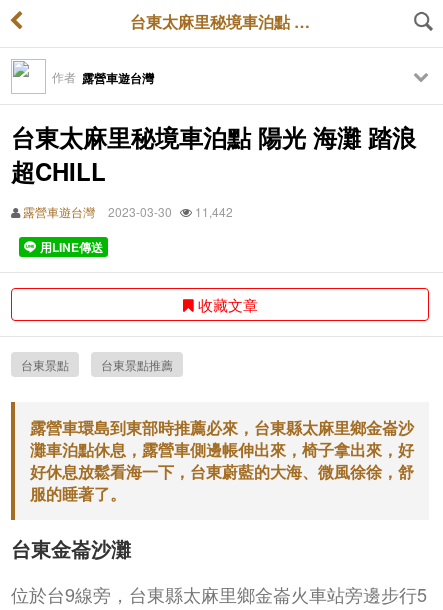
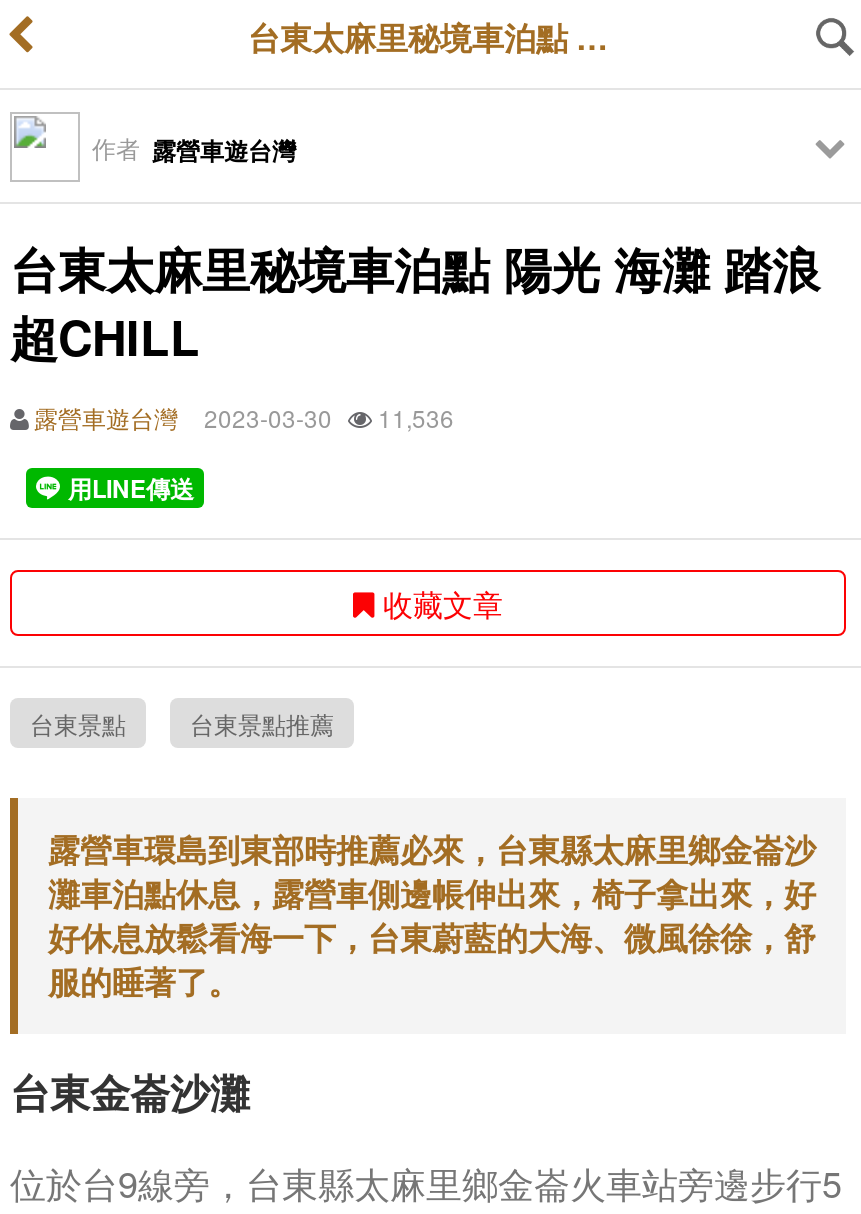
[23,203,233,220] 露營車遊台灣 2023-03-30 11,442 -> [34,399,454,433] 露營車遊台灣 2023-03-30 11,536

